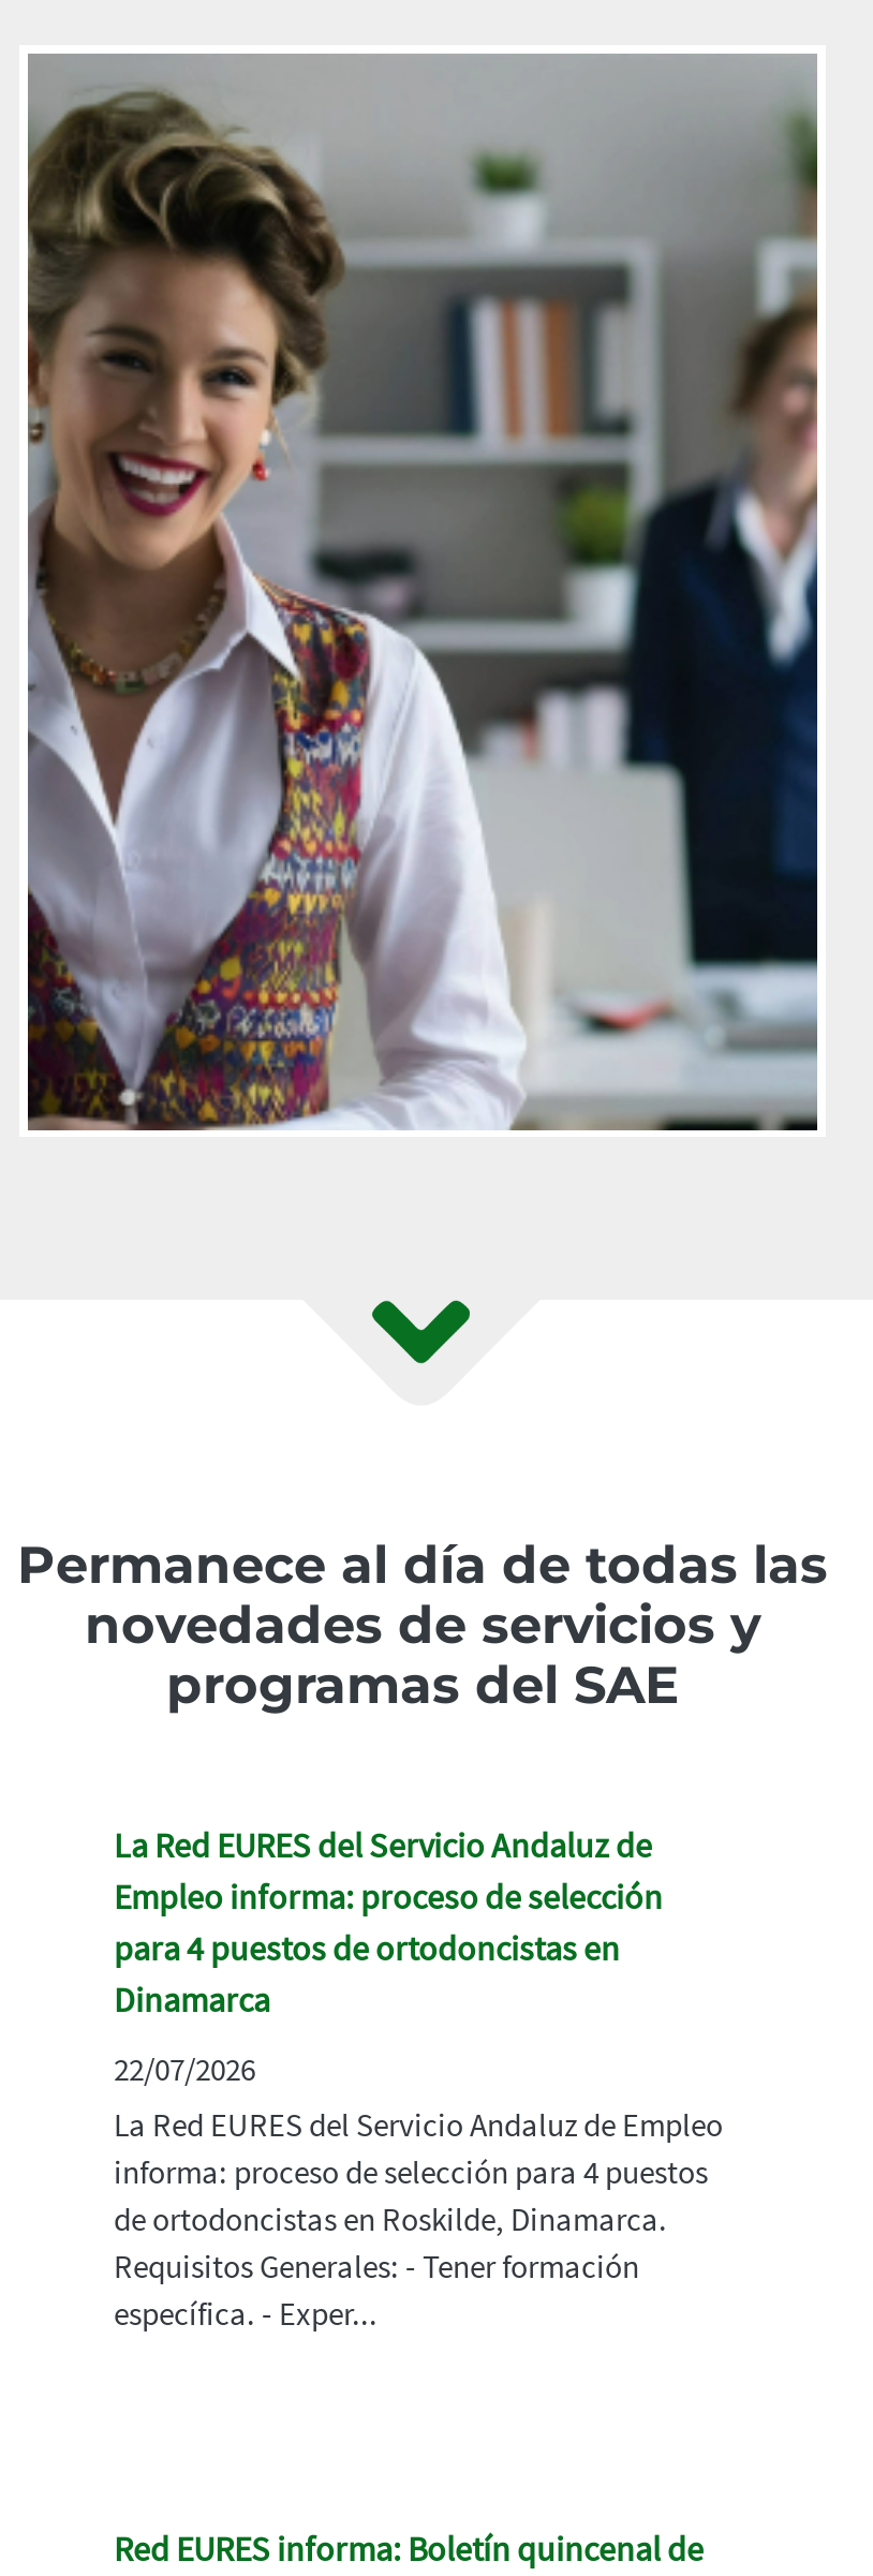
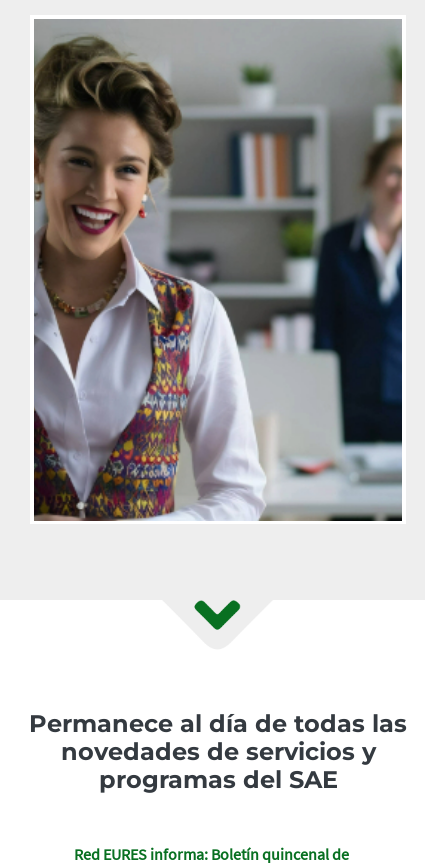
[114,1823,723,2334] La Red EURES del Servicio Andaluz de | Empleo informa: proceso de selección | para 4 puestos de ortodoncistas en | Dinamarca | 22/07/2026 | La Red EURES del Servicio Andaluz de Empleo | informa: proceso de selección para 4 puestos | de ortodoncistas en Roskilde, Dinamarca. | Requisitos Generales: - Tener formación | específica. - Exper... -> none

